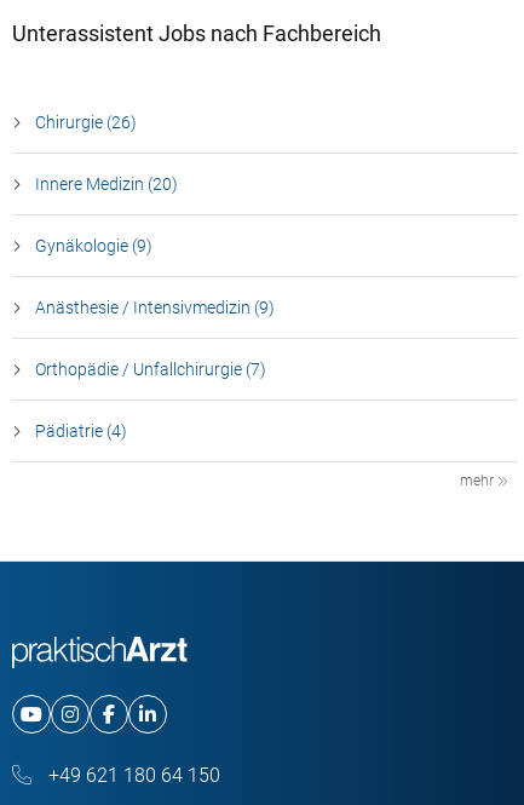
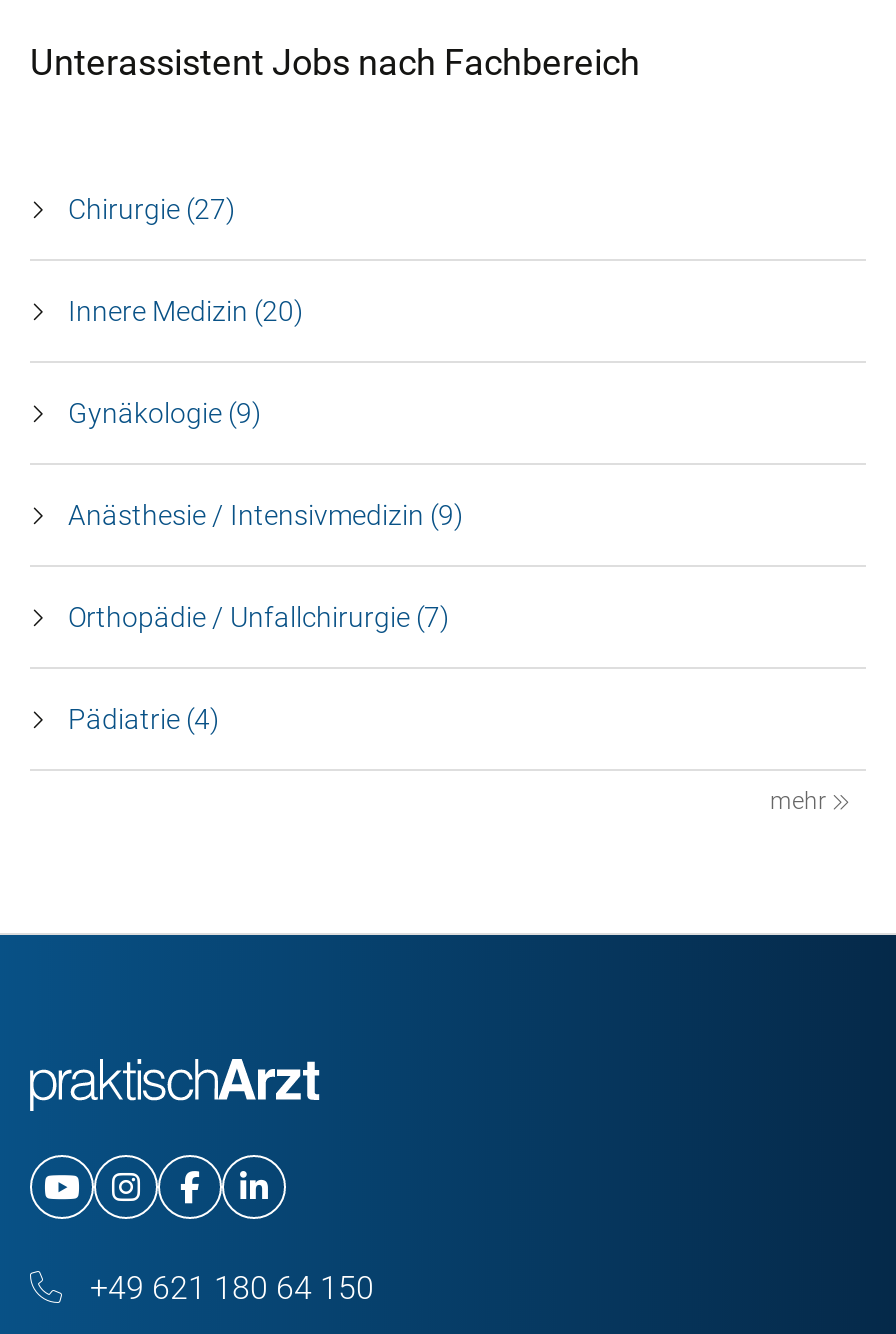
[35,113,137,132] Chirurgie (26) -> [68,193,236,225] Chirurgie (27)

